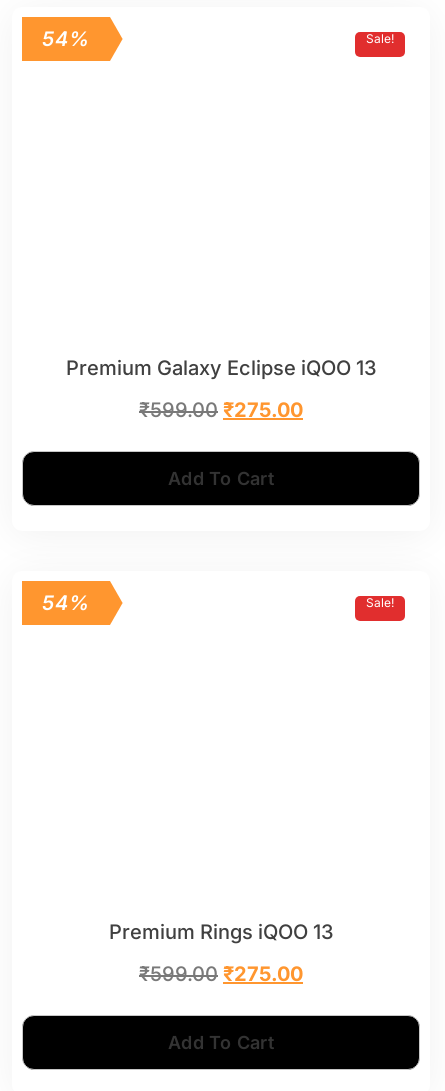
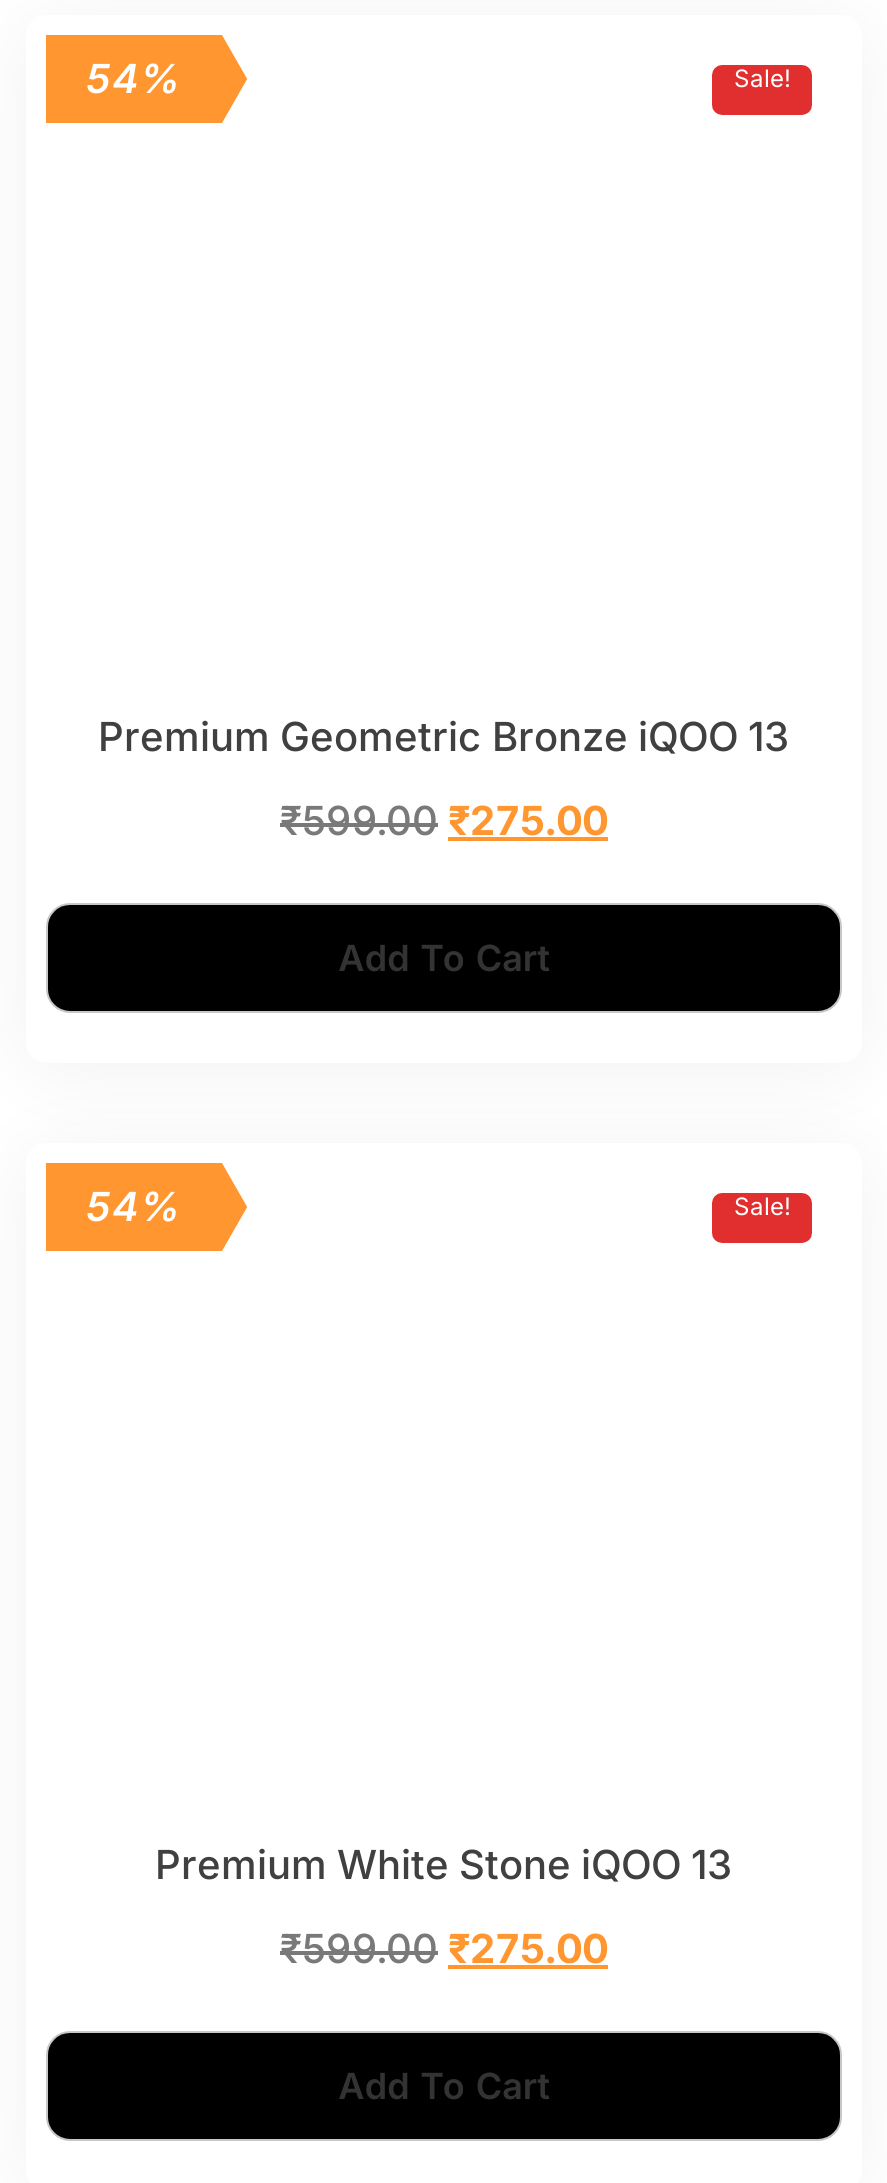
[65,356,376,380] Premium Galaxy Eclipse iQOO 13 -> [98,713,790,761] Premium Geometric Bronze iQOO 13
[108,920,333,944] Premium Rings iQOO 13 -> [155,1841,733,1889] Premium White Stone iQOO 13

